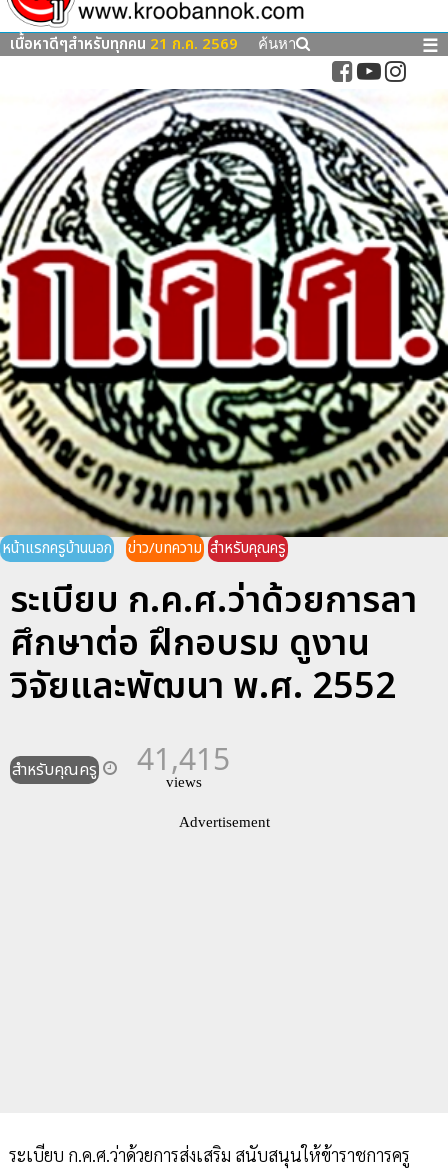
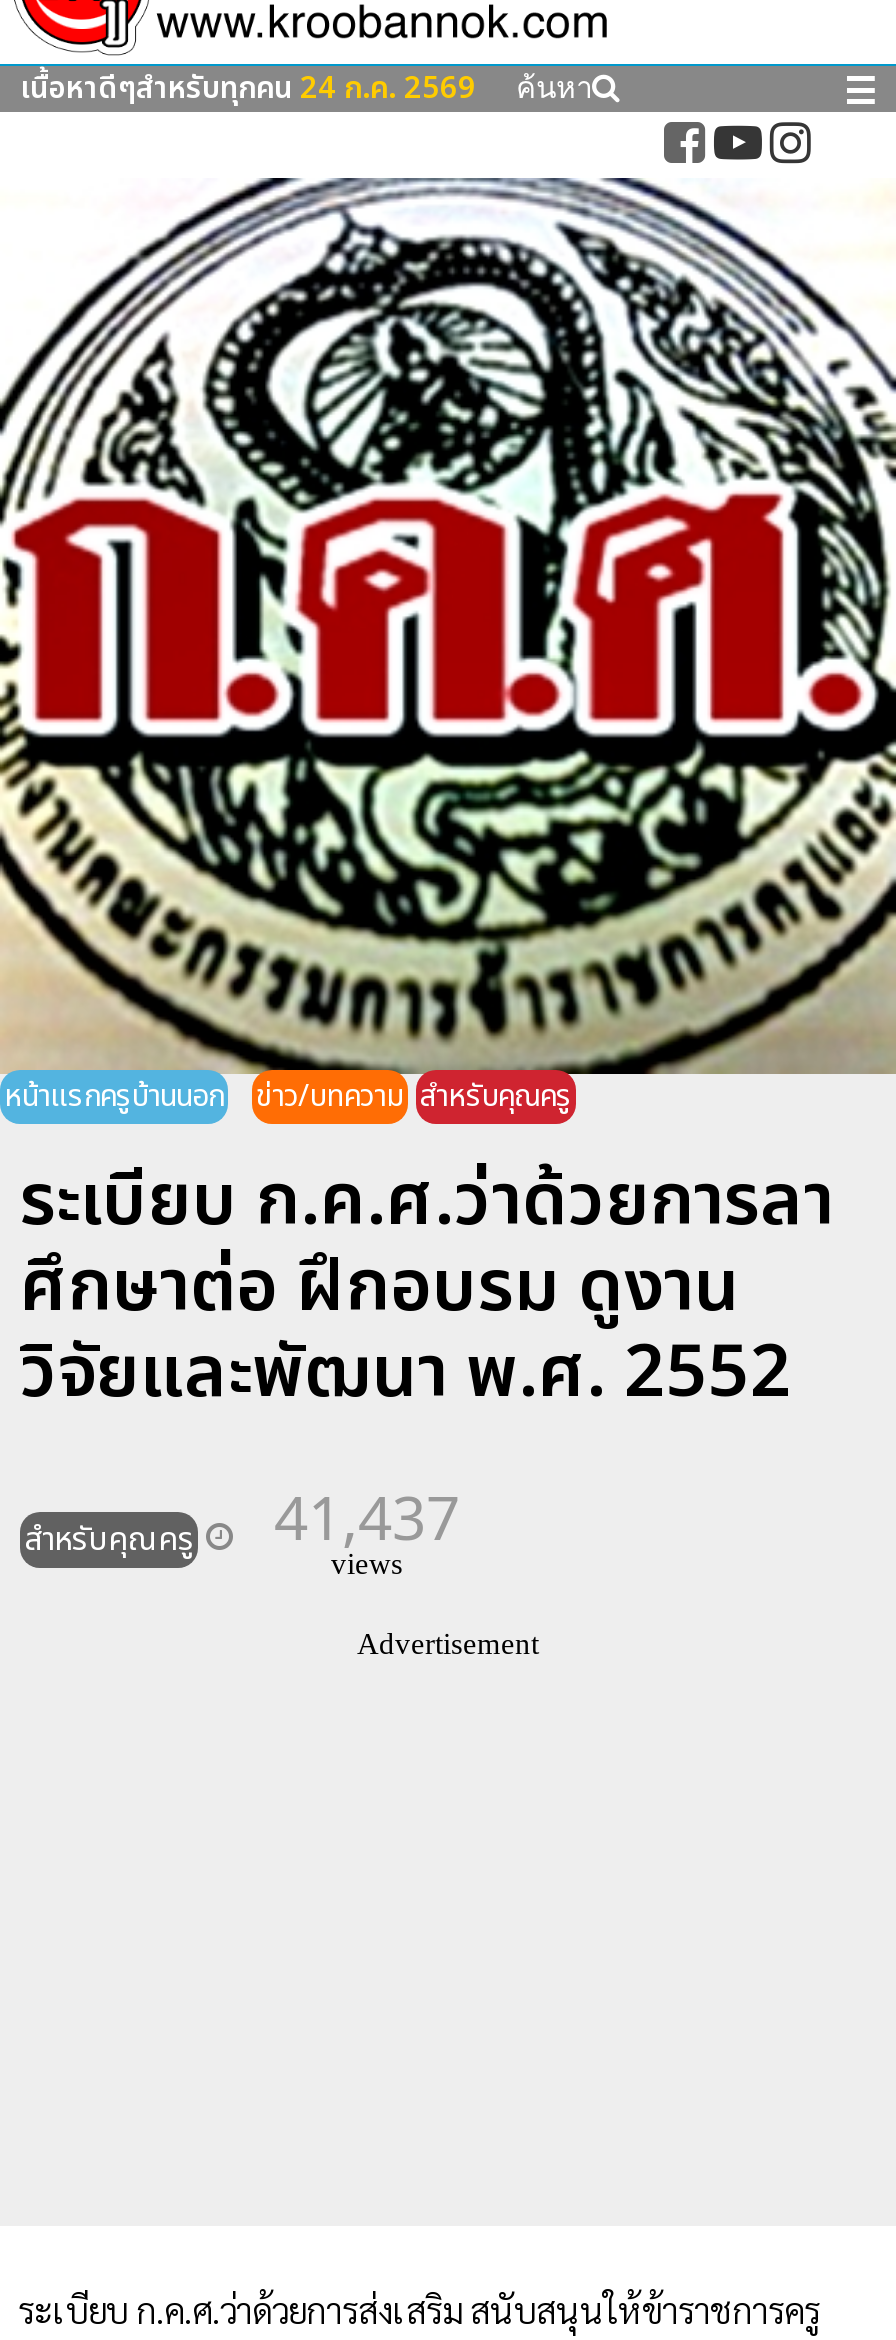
[10,33,238,56] เนื้อหาดีๆสำหรับทุกคน 21 ก.ค. 2569 -> [20,67,476,113] เนื้อหาดีๆสำหรับทุกคน 24 ก.ค. 2569
[12,738,230,782] สำหรับคุณครู 41,415 -> [24,1477,460,1565] สำหรับคุณครู 41,437

